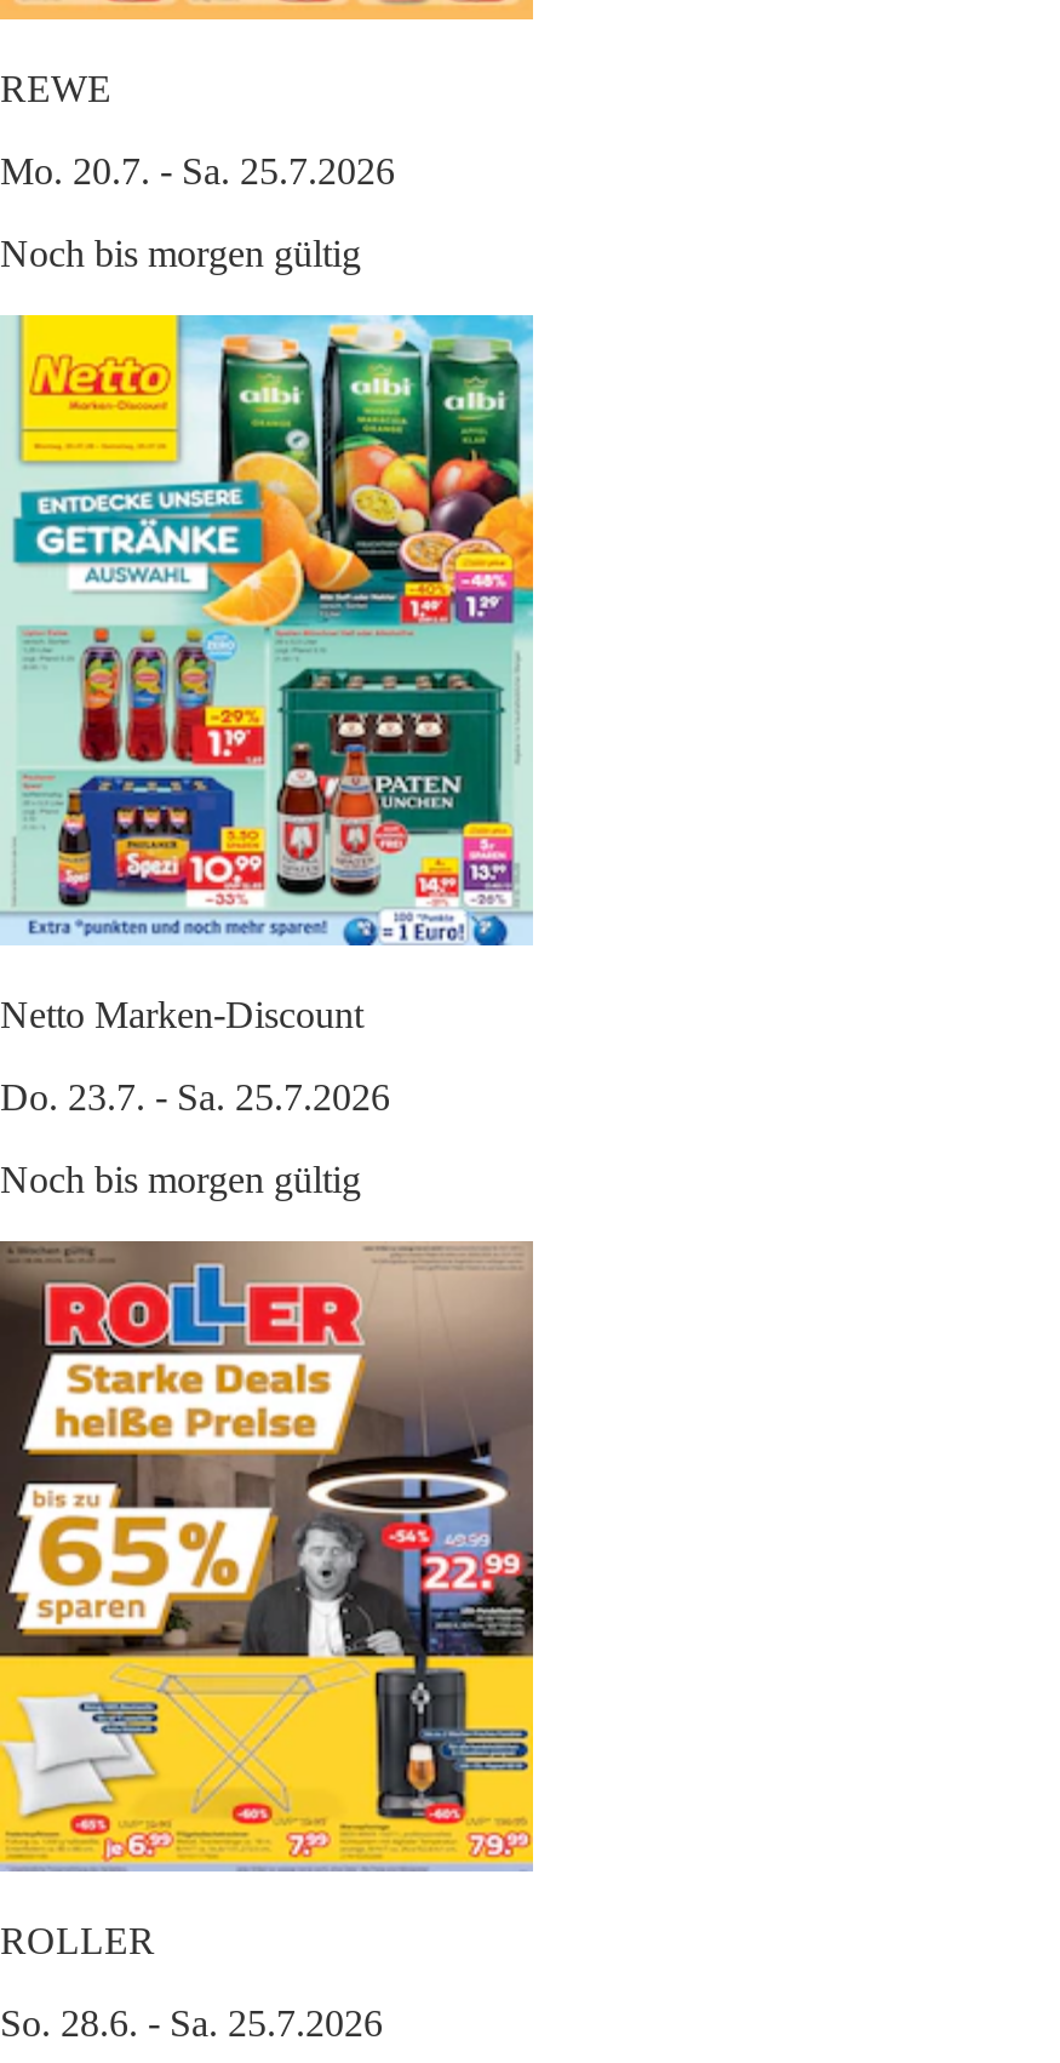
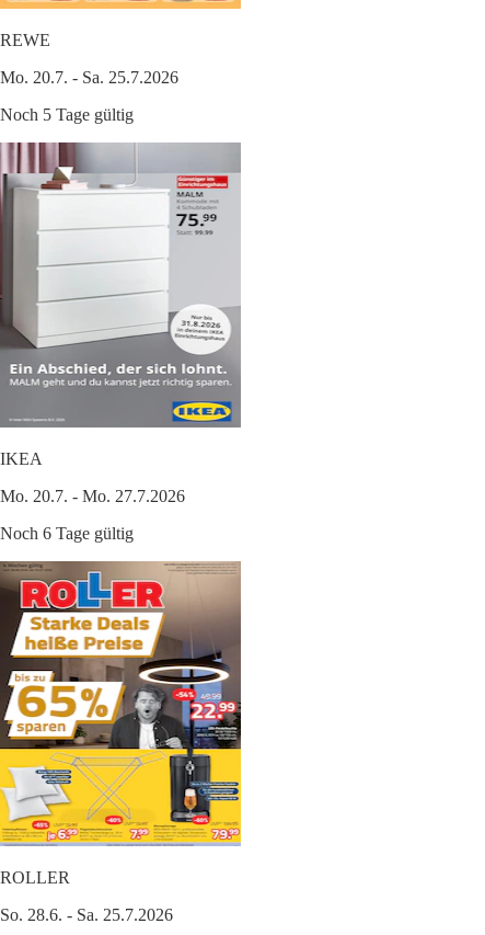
[0,233,361,274] Noch bis morgen gültig -> [0,105,134,124] Noch 5 Tage gültig
[0,313,535,1036] [image] | Netto Marken-Discount -> [0,141,242,468] [image] | IKEA
[0,1077,390,1118] Do. 23.7. - Sa. 25.7.2026 -> [0,487,185,506] Mo. 20.7. - Mo. 27.7.2026
[0,1159,361,1200] Noch bis morgen gültig -> [0,524,134,543] Noch 6 Tage gültig

